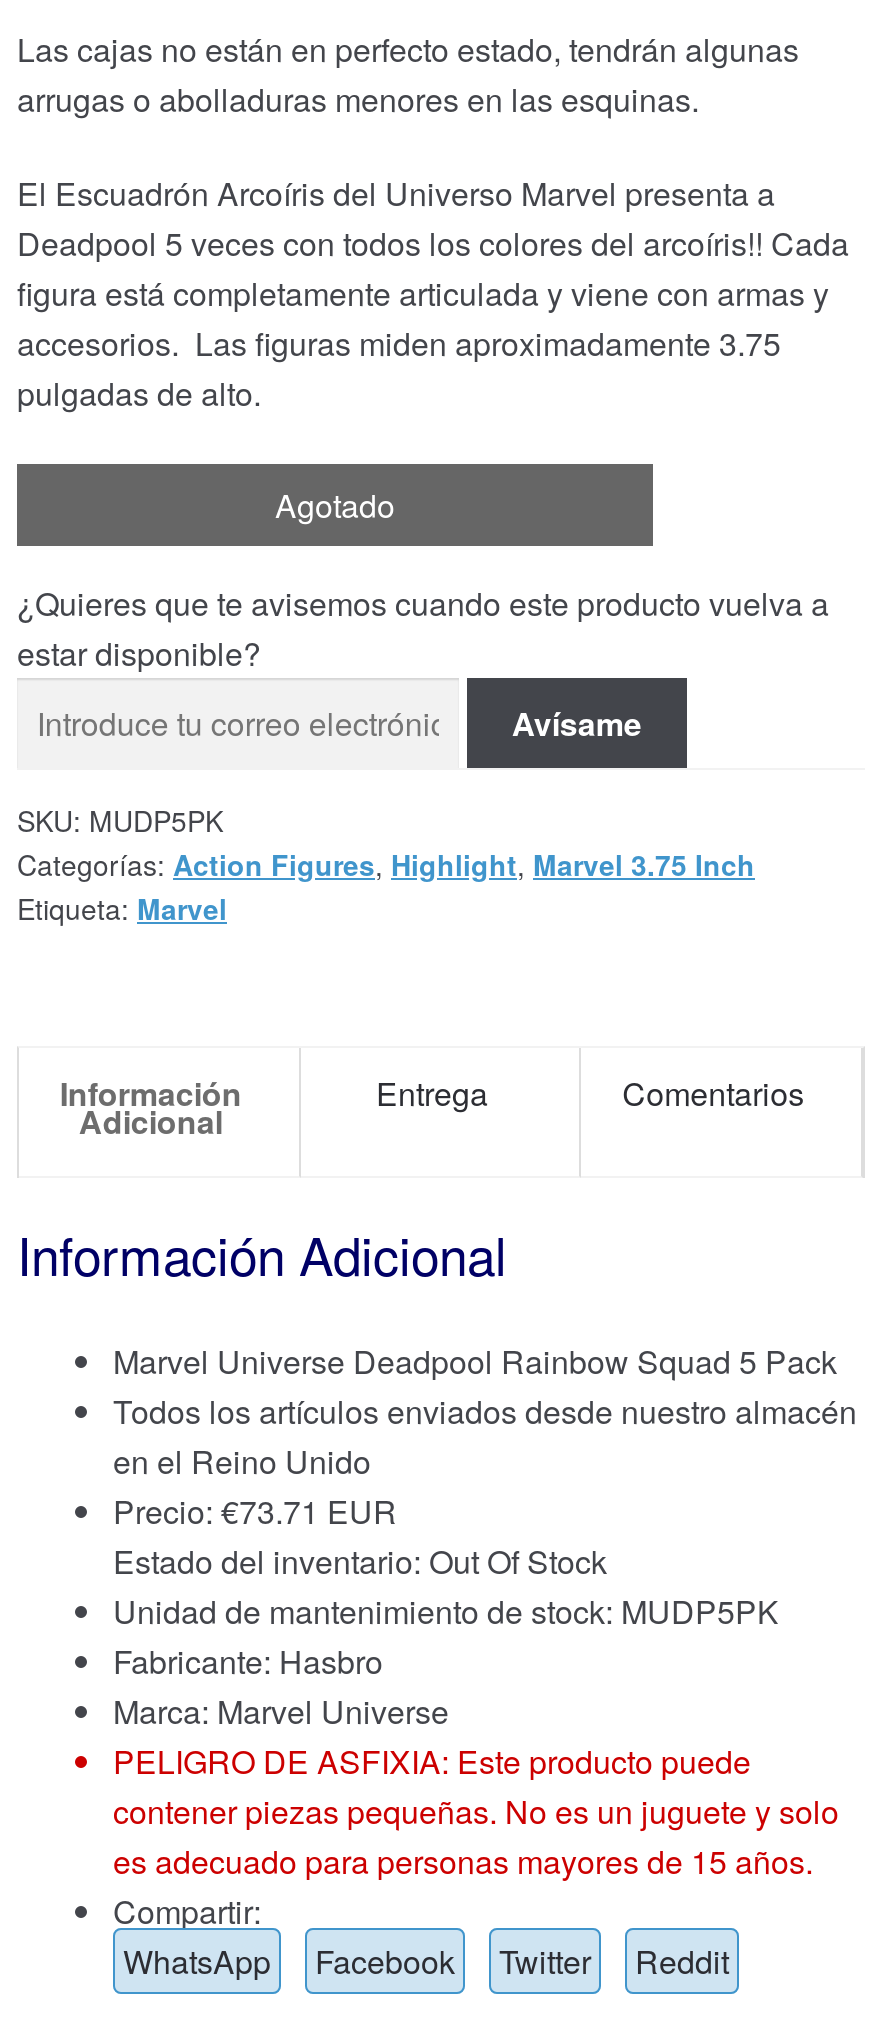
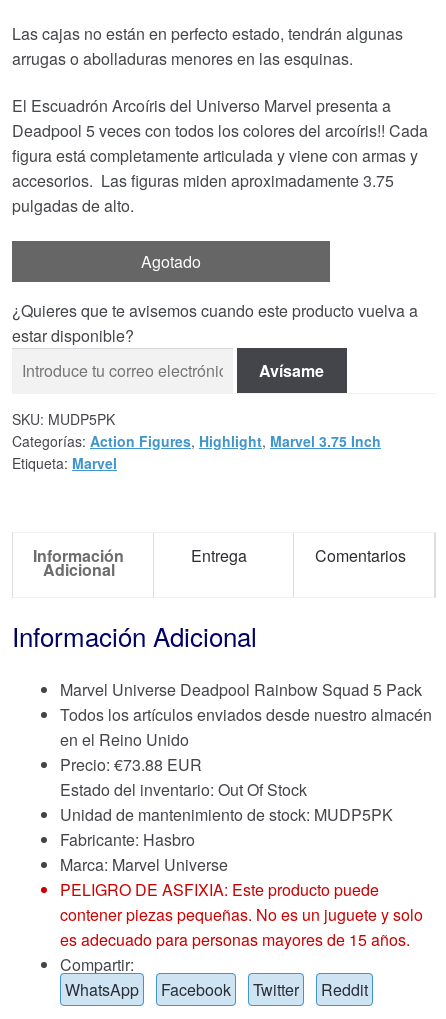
[113,1488,397,1534] Precio: €73.71 EUR -> [60,753,202,776] Precio: €73.88 EUR

